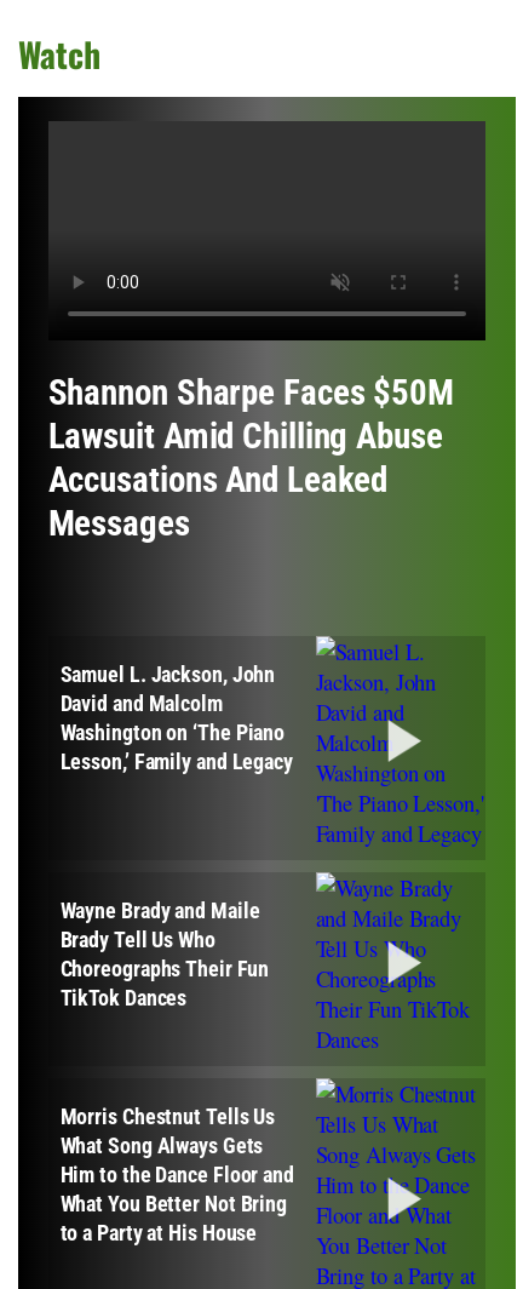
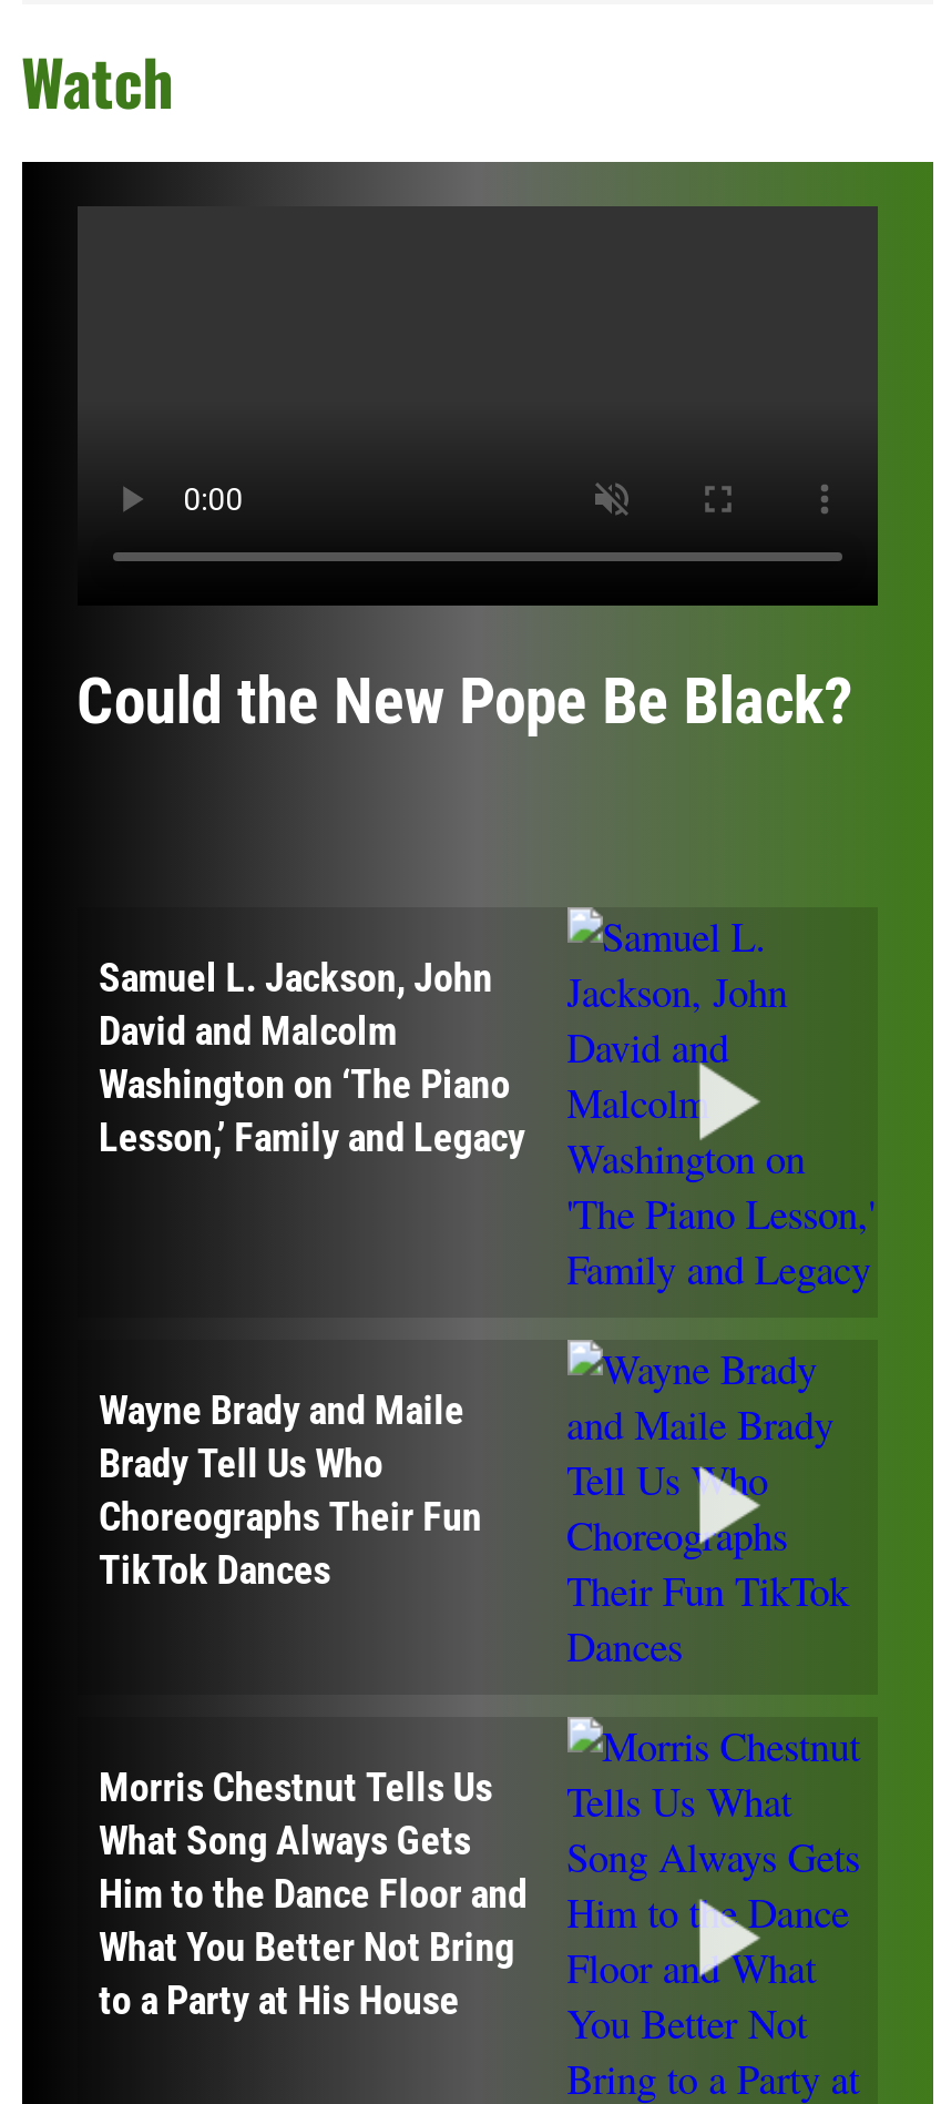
[48,372,454,544] Shannon Sharpe Faces $50M | Lawsuit Amid Chilling Abuse | Accusations And Leaked | Messages -> [76,664,853,740] Could the New Pope Be Black?

